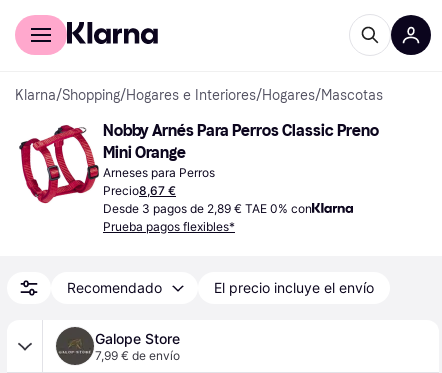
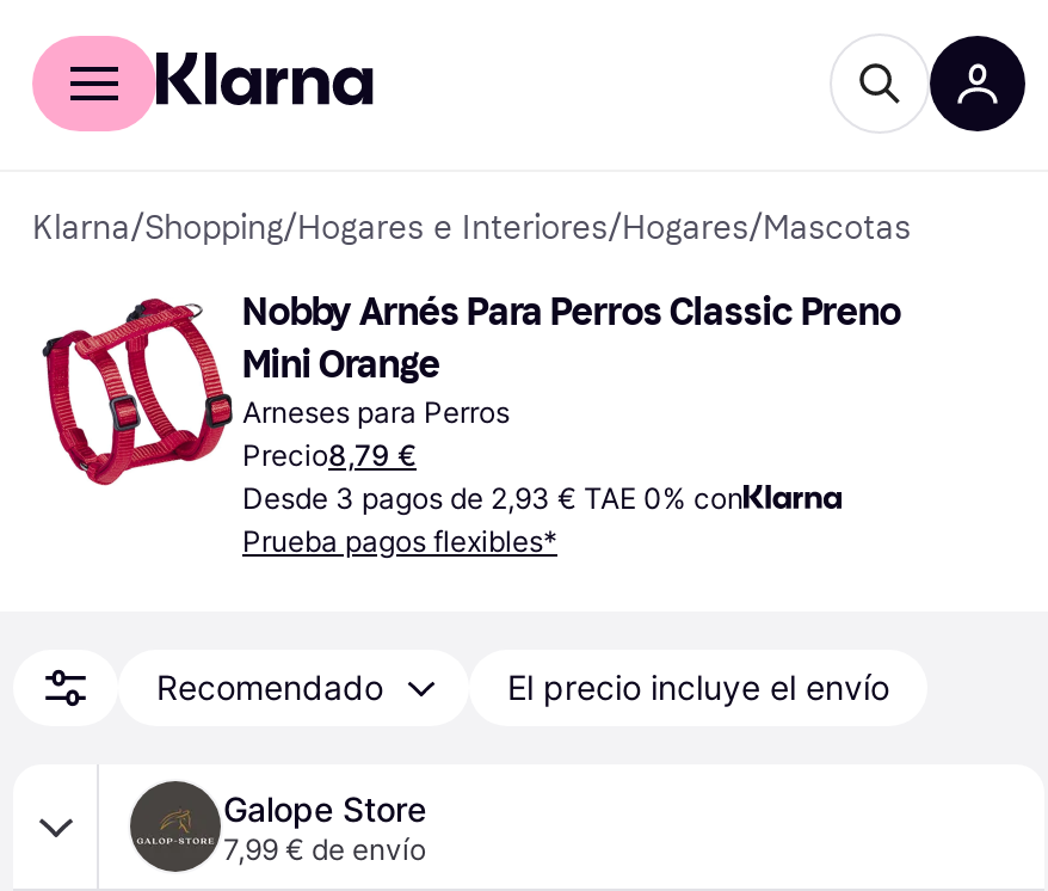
[103,183,176,198] Precio8,67 € -> [242,437,417,473] Precio8,79 €
[103,201,312,216] Desde 3 pagos de 2,89 € TAE 0% con -> [242,480,744,516] Desde 3 pagos de 2,93 € TAE 0% con

